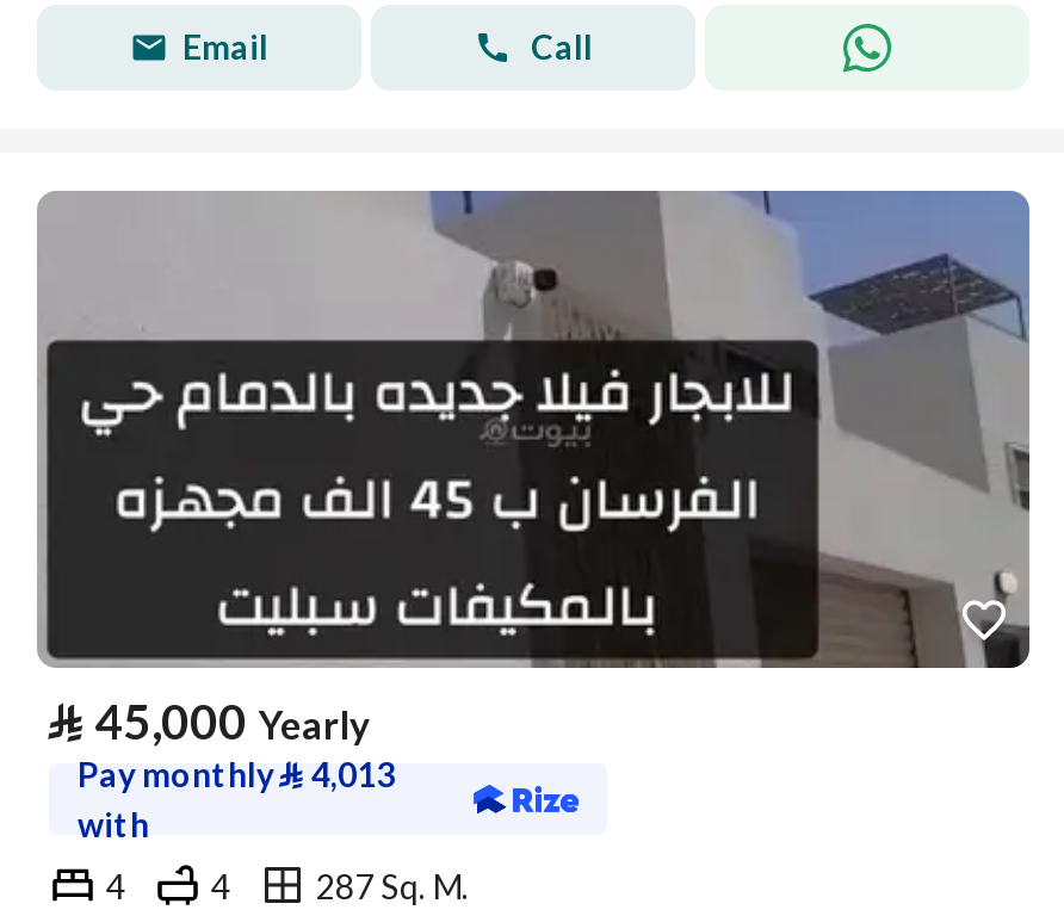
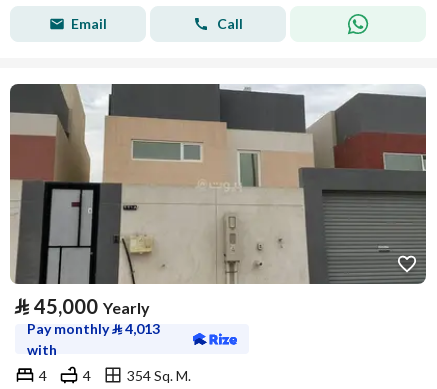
[39,188,1032,668] [image] -> [10,84,427,284] [image]
[316,865,469,905] 287 Sq. M. -> [127,366,191,383] 354 Sq. M.

